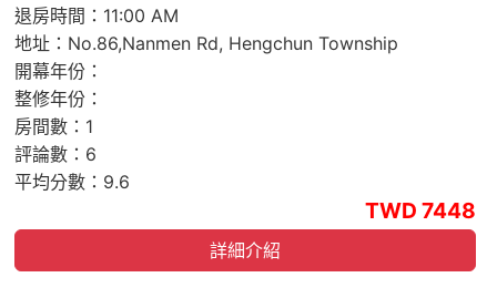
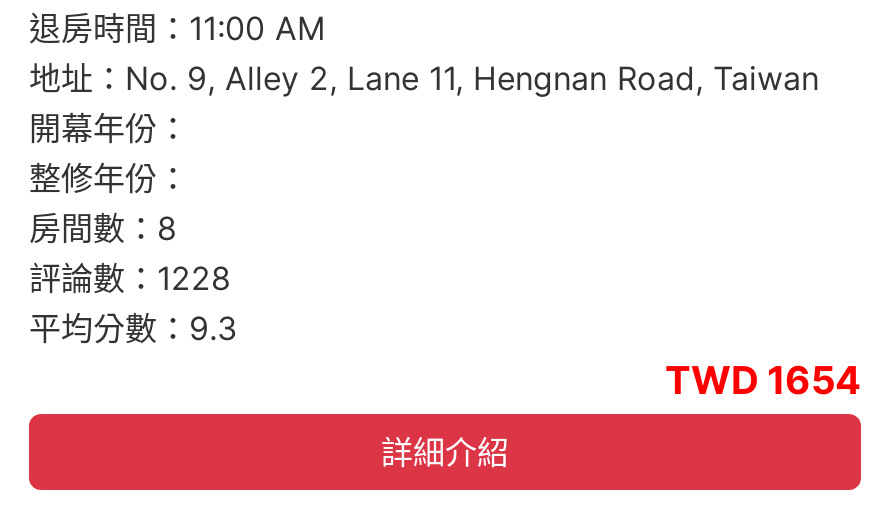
[14,32,398,54] 地址：No.86,Nanmen Rd, Hengchun Township -> [29,58,819,98] 地址：No. 9, Alley 2, Lane 11, Hengnan Road, Taiwan
[14,115,93,137] 房間數：1 -> [29,208,177,248] 房間數：8
[14,143,97,165] 評論數：6 -> [29,258,231,298] 評論數：1228
[14,171,130,193] 平均分數：9.6 -> [29,308,237,348] 平均分數：9.3
[365,197,476,224] TWD 7448 -> [665,356,861,404] TWD 1654

